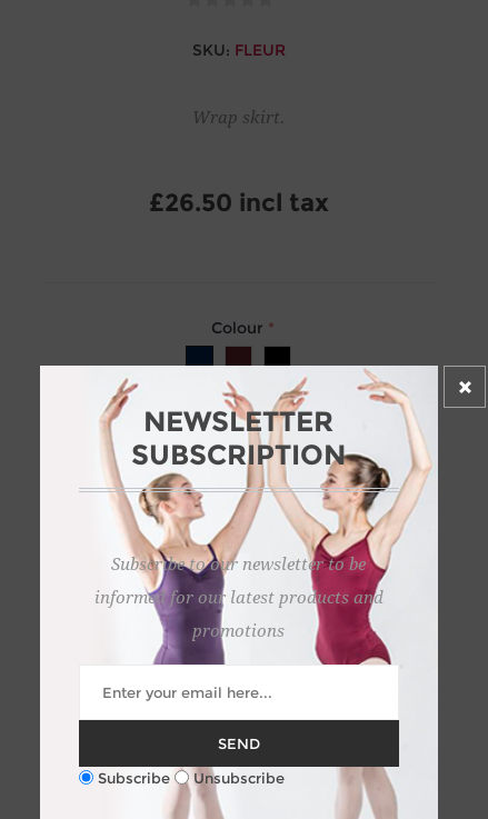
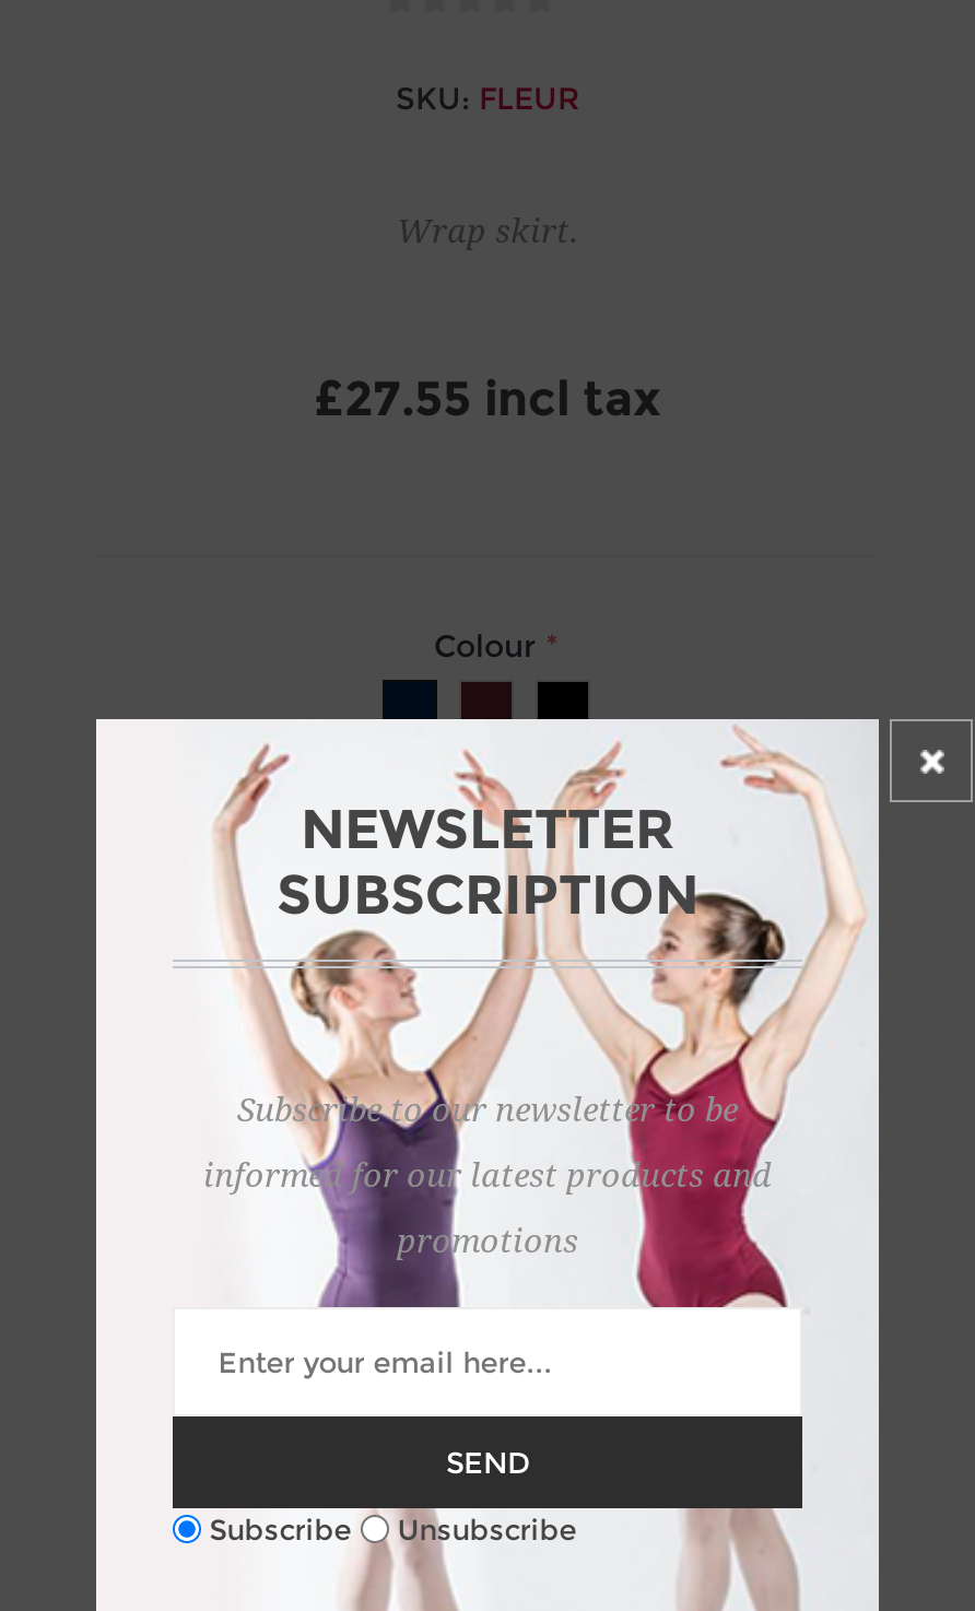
[149,188,329,218] £26.50 incl tax -> [314,369,661,428] £27.55 incl tax

